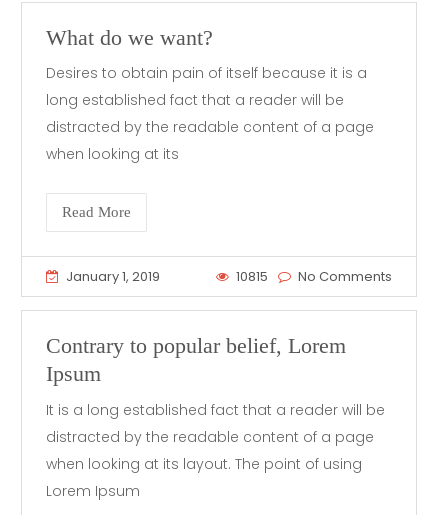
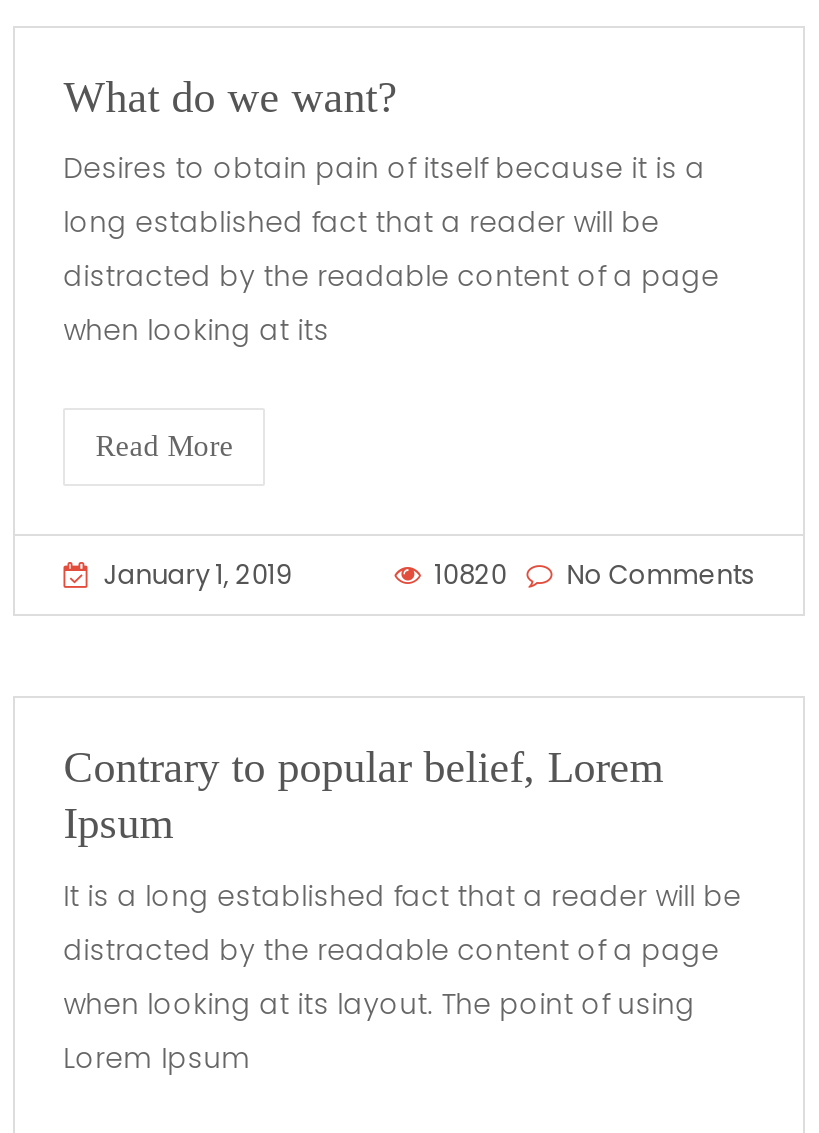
[236,267,392,286] 10815 No Comments -> [435,556,755,594] 10820 No Comments

